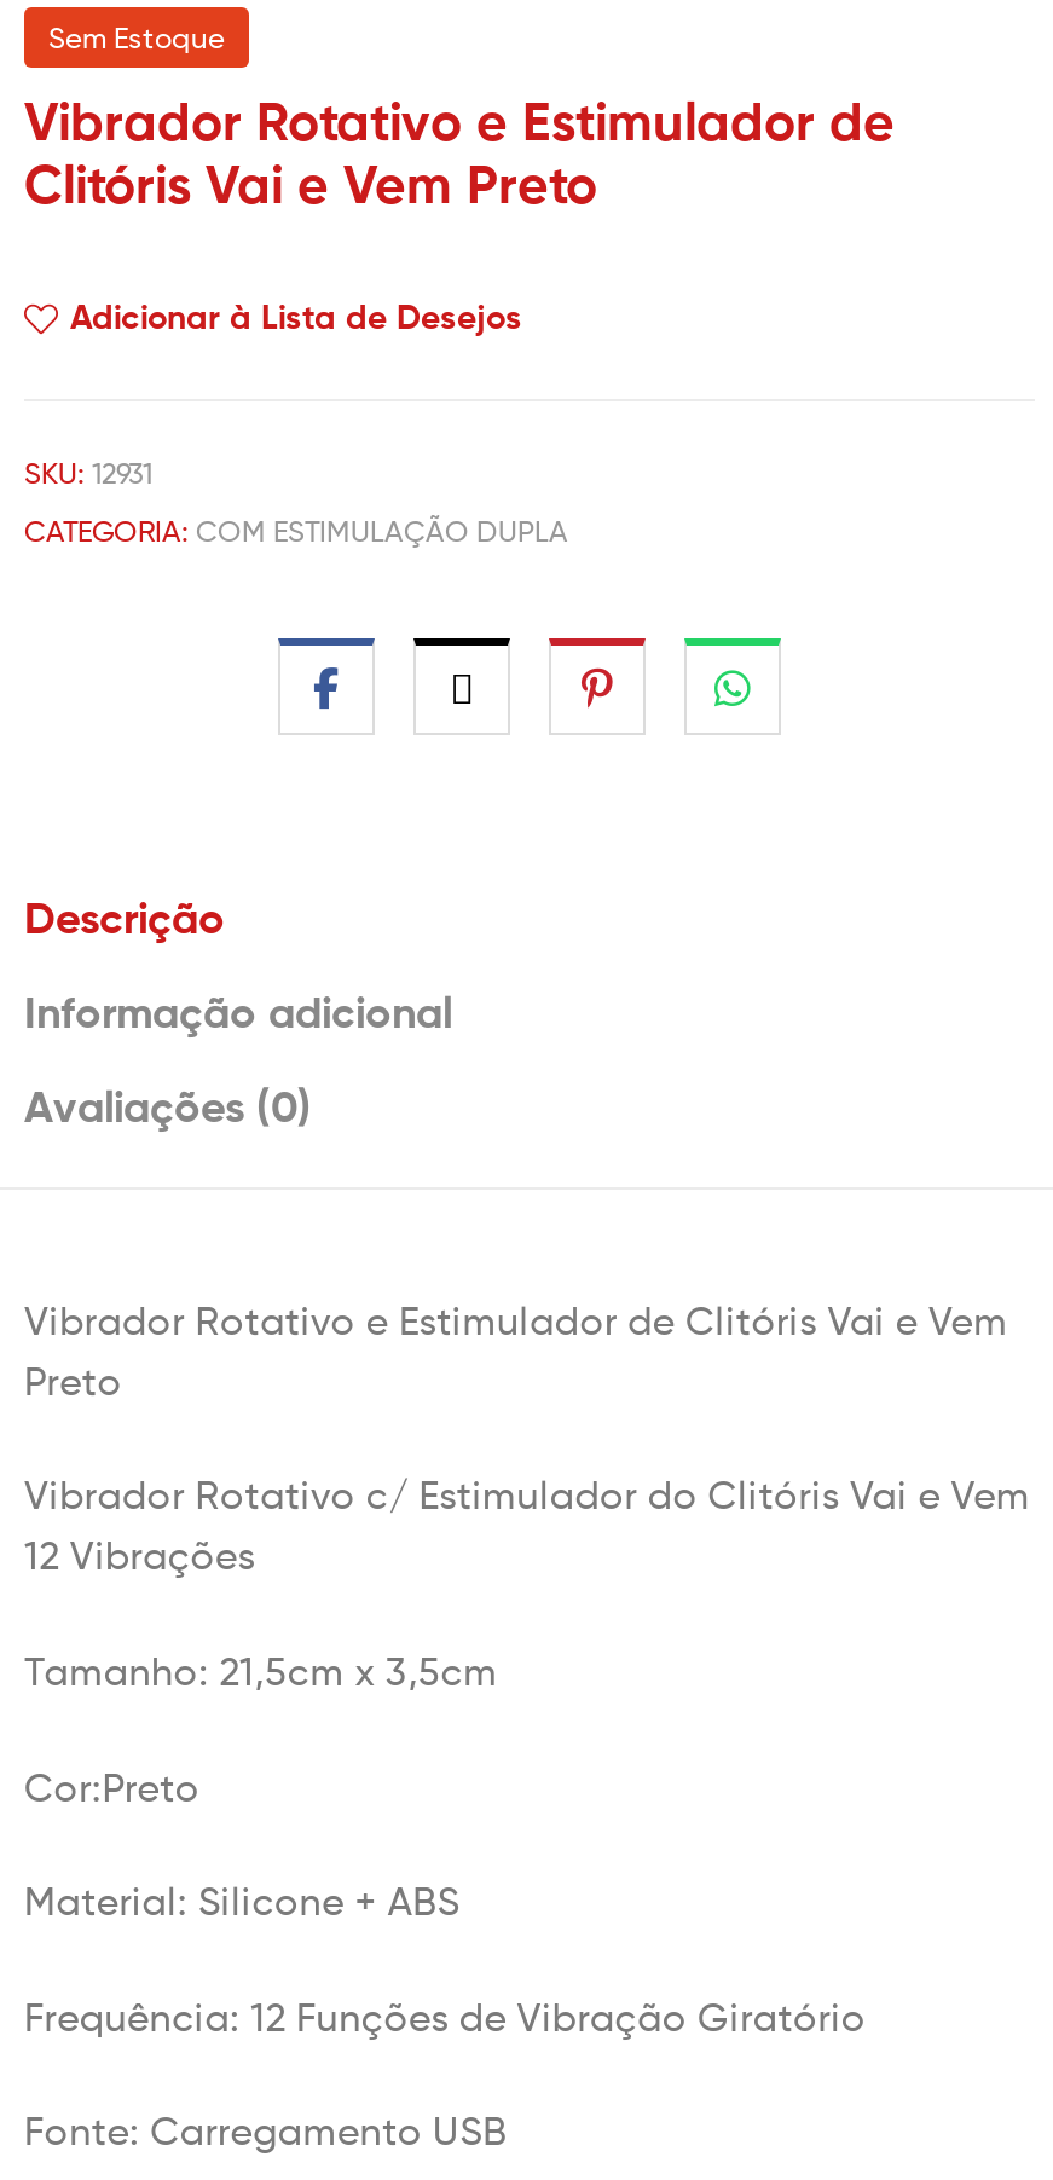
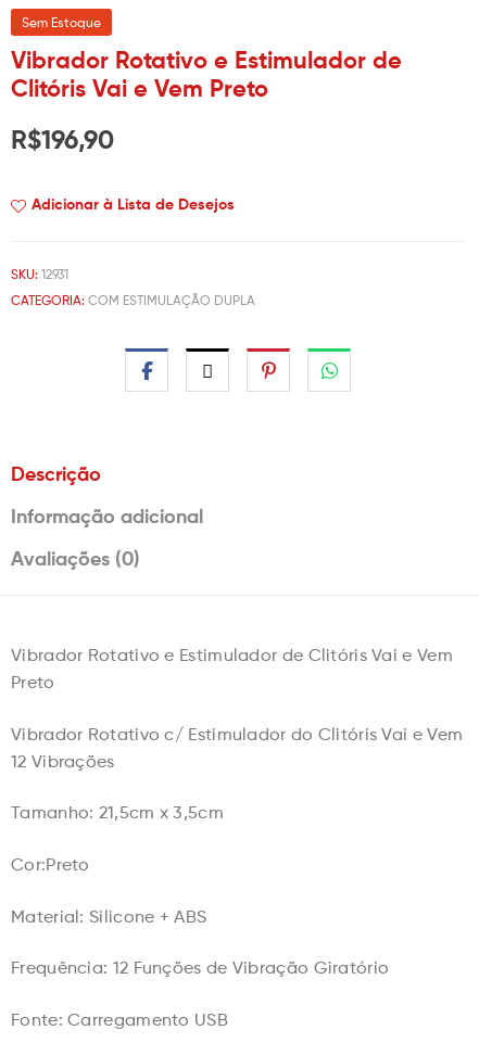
none -> [11,124,114,155] R$196,90

